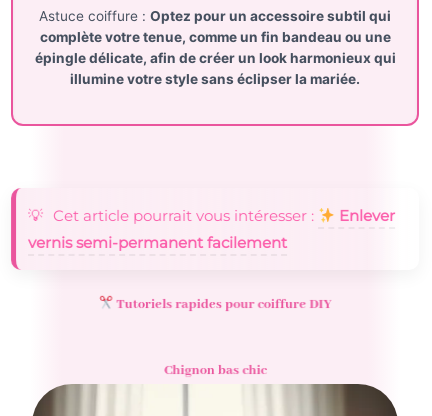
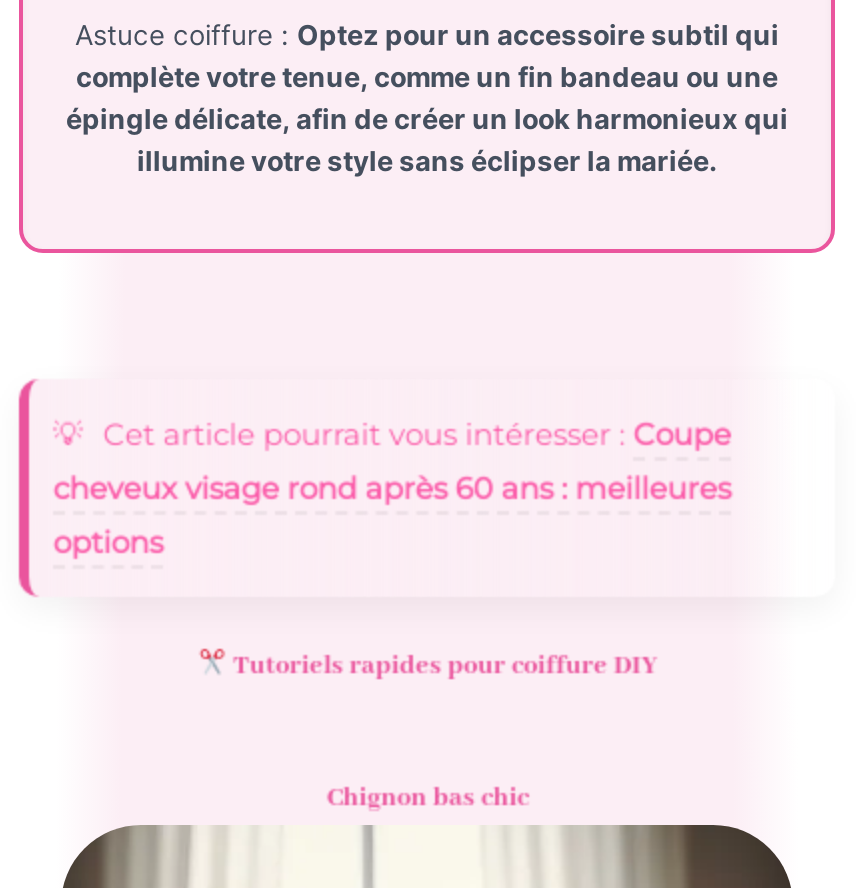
[28,206,395,252] Cet article pourrait vous intéresser : | Enlever | vernis semi-permanent facilement -> [53,415,731,561] Cet article pourrait vous intéresser : Coupe | cheveux visage rond après 60 ans : meilleures | options

